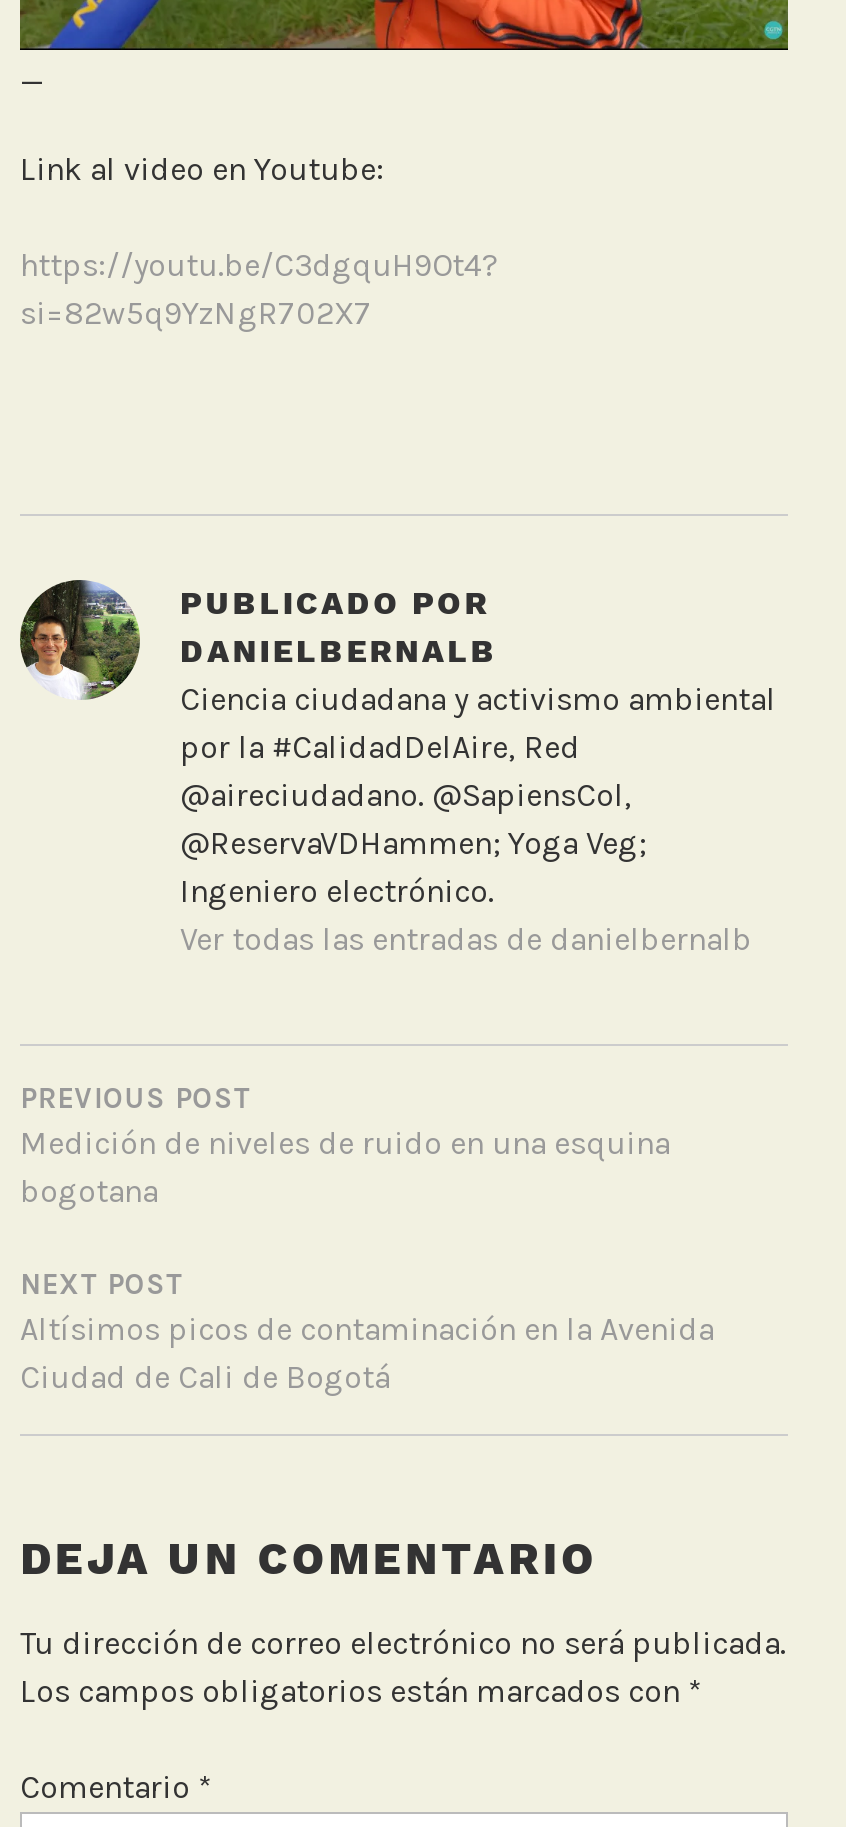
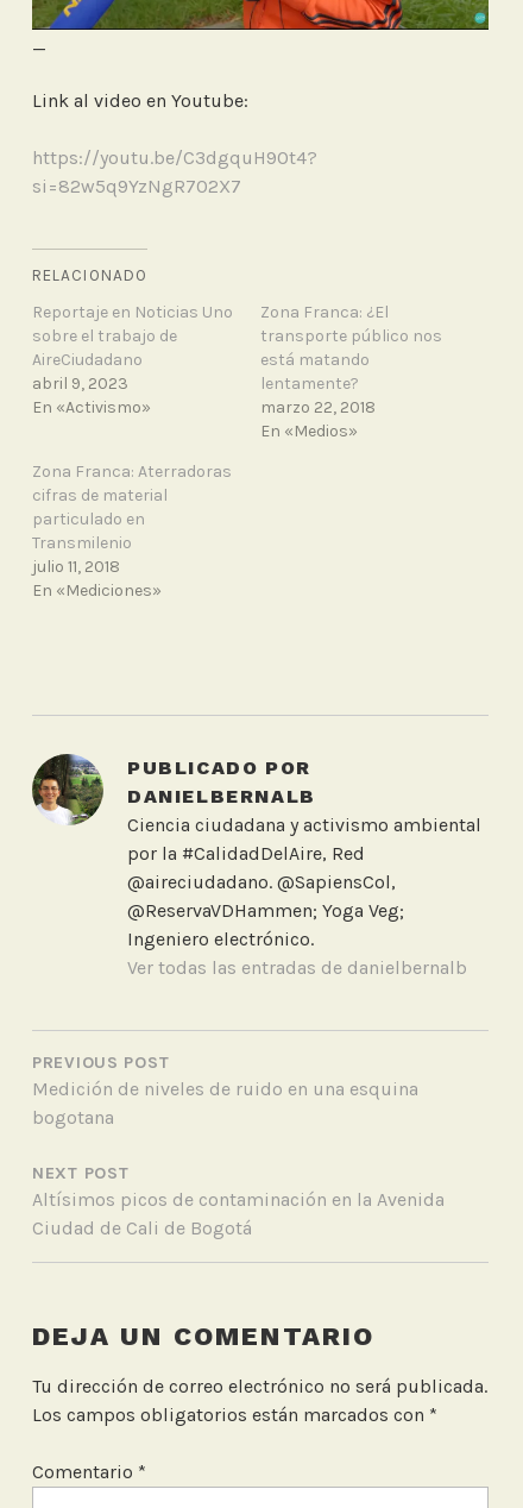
none -> [32,266,233,418] RELACIONADO | Reportaje en Noticias Uno | sobre el trabajo de | AireCiudadano | abril 9, 2023 | En «Activismo»
none -> [32,303,442,601] Zona Franca: ¿El | transporte público nos | está matando | lentamente? | marzo 22, 2018 | En «Medios» | Zona Franca: Aterradoras | cifras de material | particulado en | Transmilenio | julio 11, 2018 | En «Mediciones»

